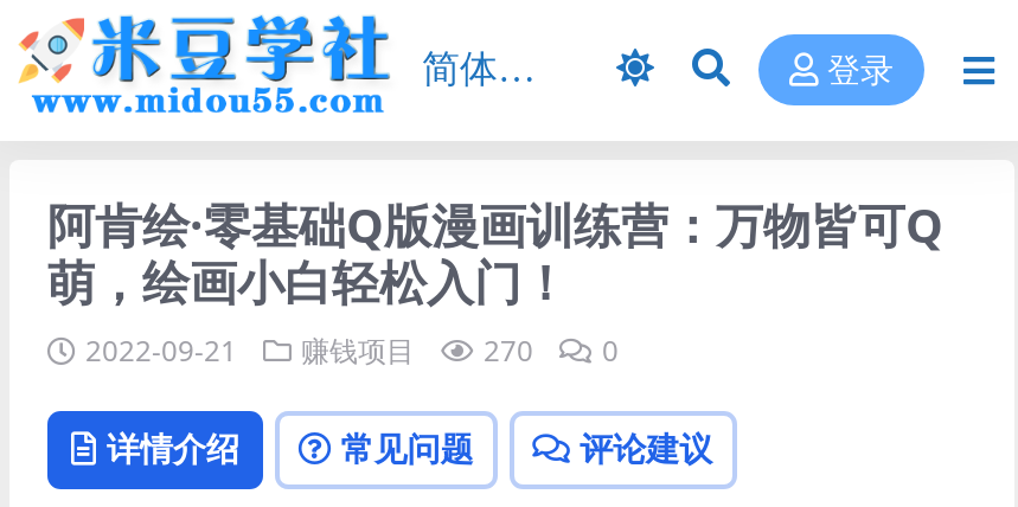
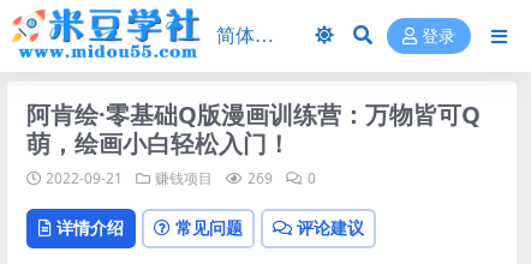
[85,330,619,371] 2022-09-21 赚钱项目 270 0 -> [46,168,316,188] 2022-09-21 赚钱项目 269 0

